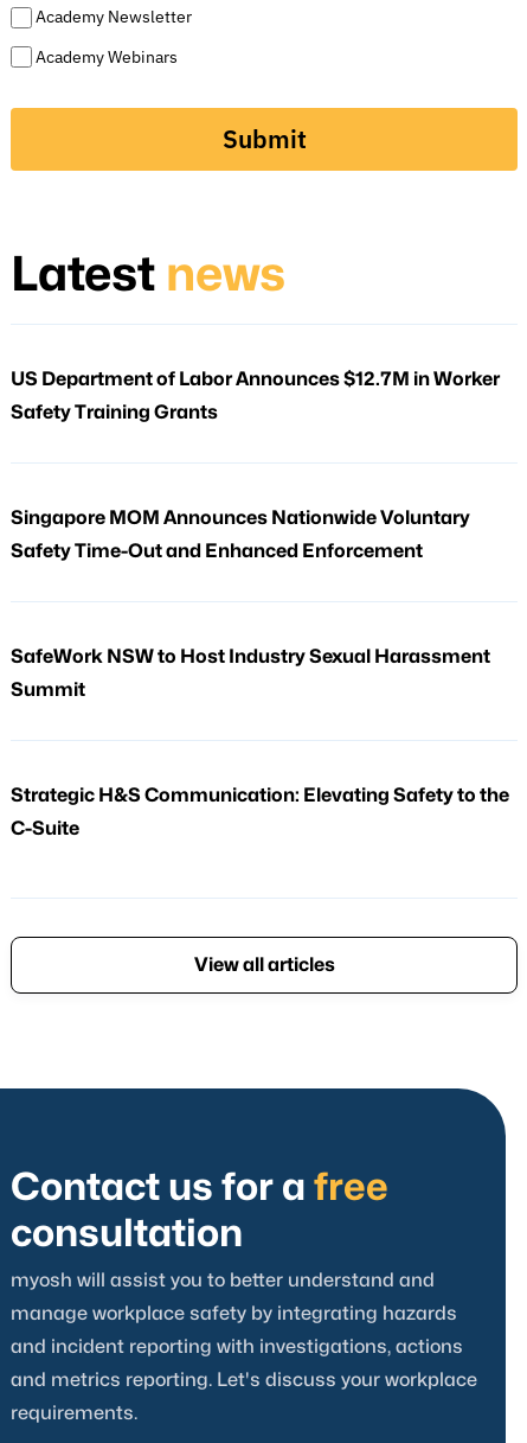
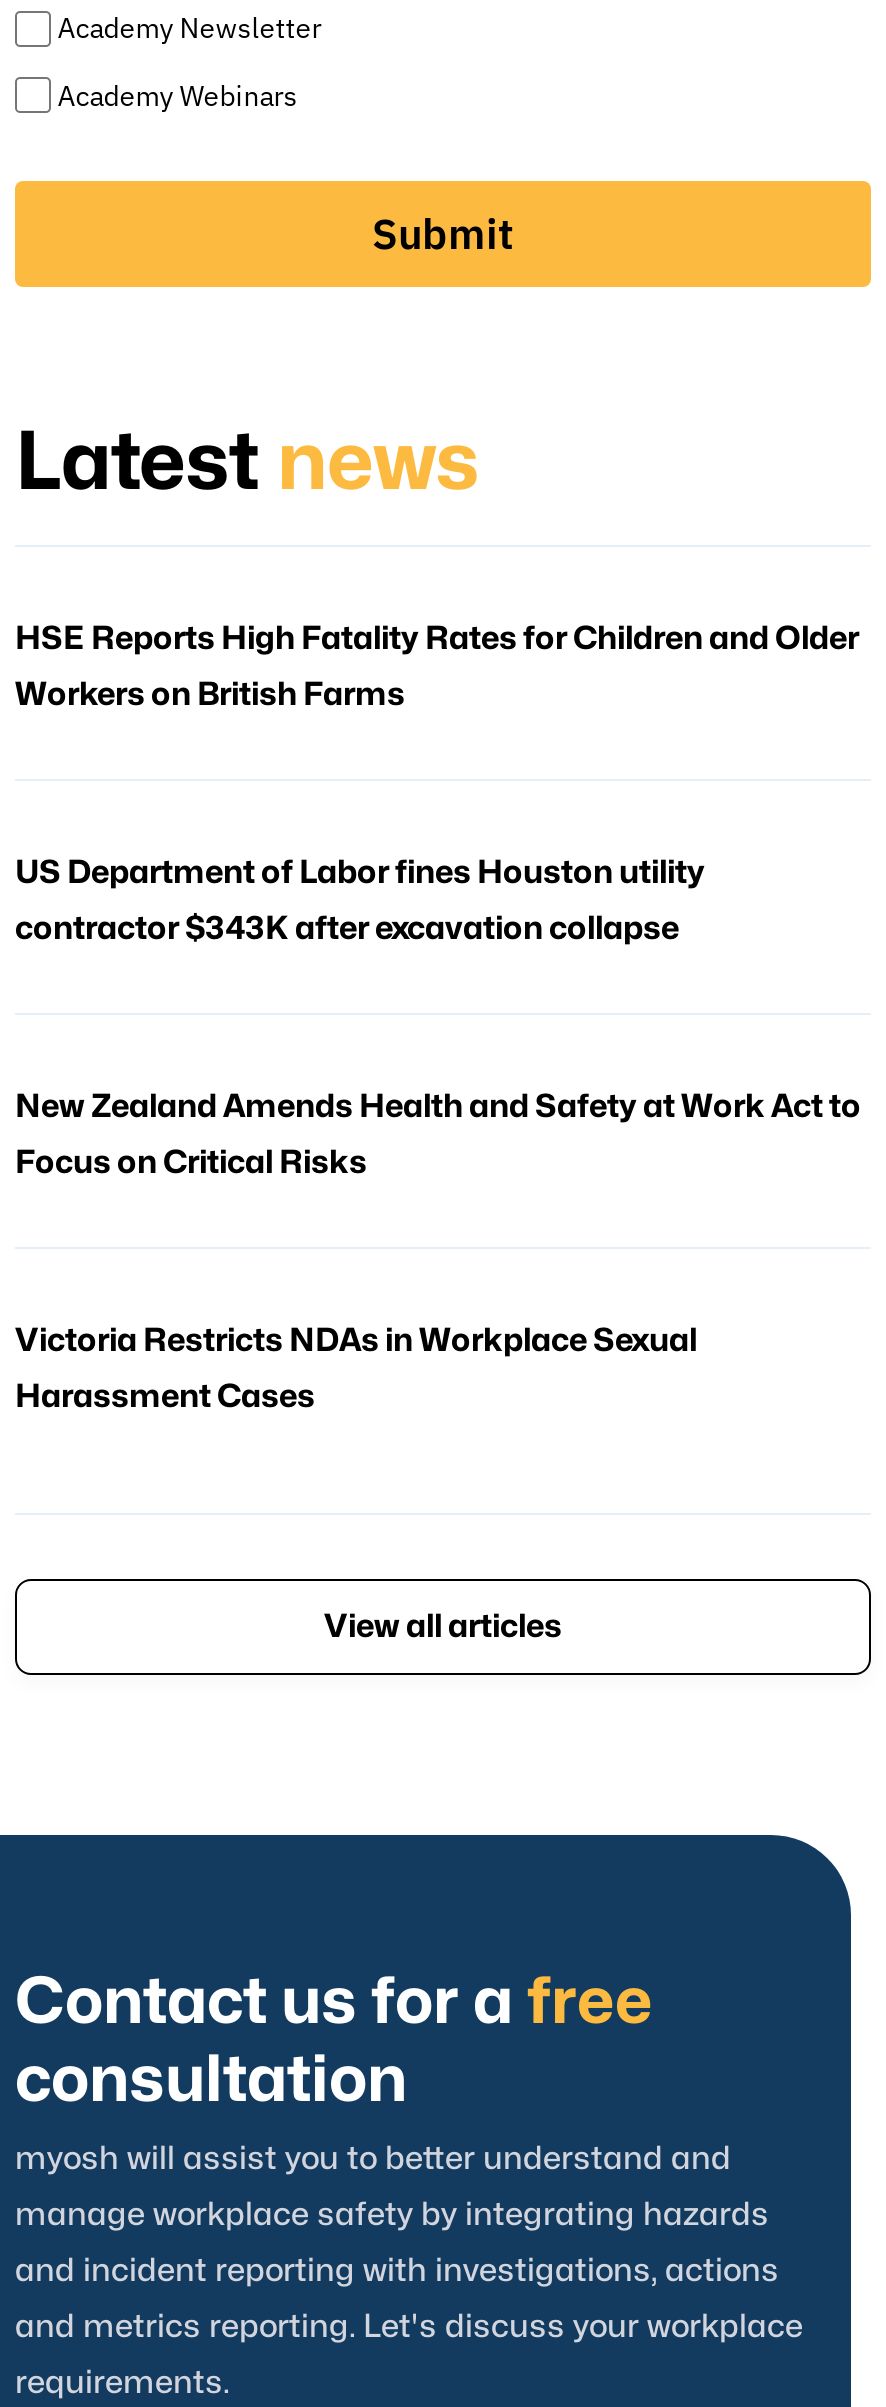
[11,370,500,389] US Department of Labor Announces $12.7M in Worker -> [15,623,859,655] HSE Reports High Fatality Rates for Children and Older
[11,403,218,422] Safety Training Grants -> [15,679,405,711] Workers on British Farms
[11,509,470,528] Singapore MOM Announces Nationwide Voluntary -> [15,857,705,889] US Department of Labor fines Houston utility
[11,542,423,561] Safety Time-Out and Enhanced Enforcement -> [15,913,679,945] contractor $343K after excavation collapse
[11,647,490,666] SafeWork NSW to Host Industry Sexual Harassment -> [15,1091,861,1123] New Zealand Amends Health and Safety at Work Act to
[11,681,85,700] Summit -> [15,1147,367,1179] Focus on Critical Risks
[11,786,509,805] Strategic H&S Communication: Elevating Safety to the -> [15,1325,697,1357] Victoria Restricts NDAs in Workplace Sexual
[11,819,79,838] C-Suite -> [15,1381,315,1413] Harassment Cases

